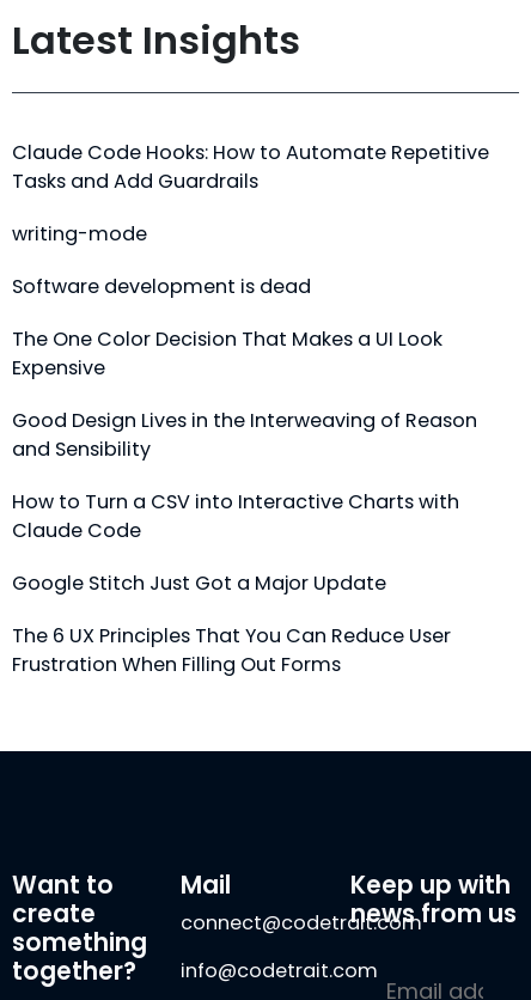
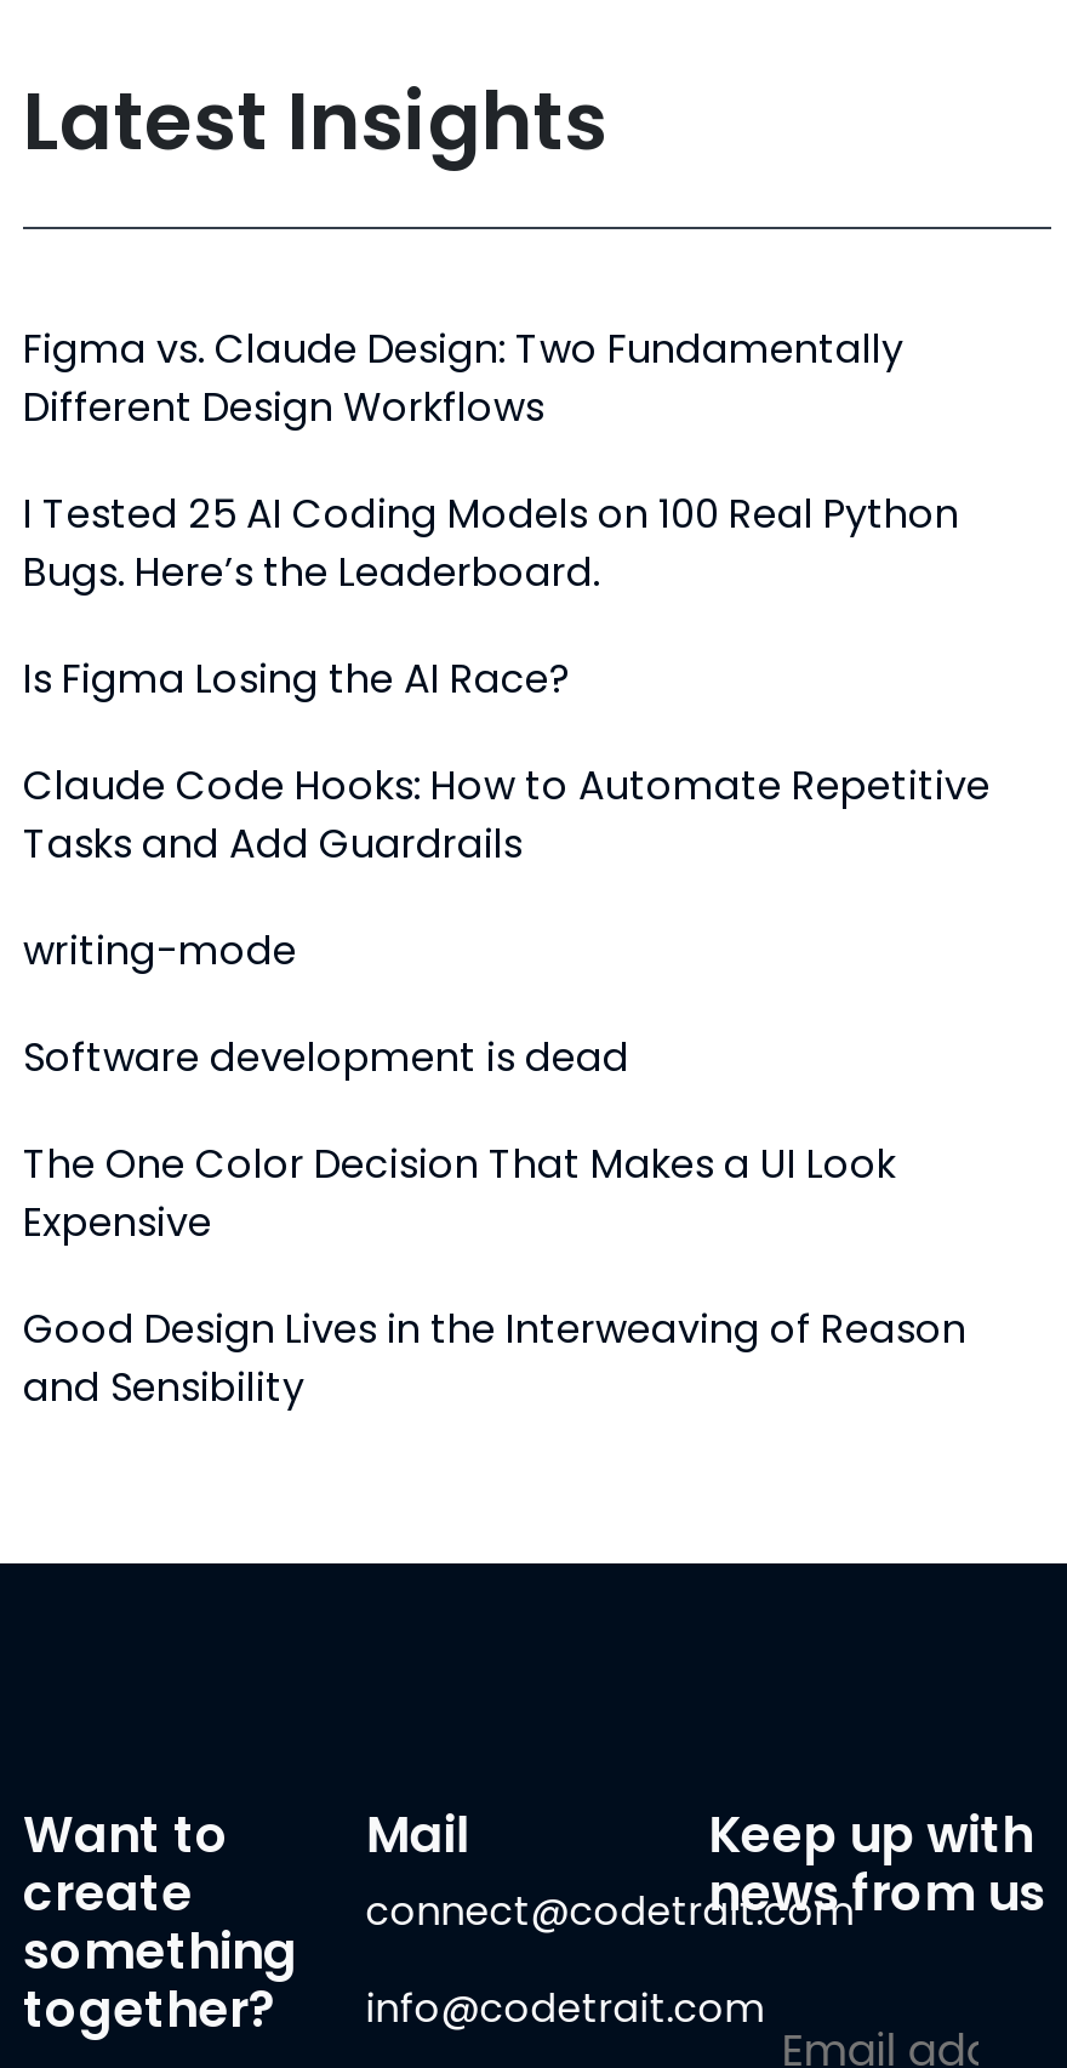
none -> [23,321,959,707] Figma vs. Claude Design: Two Fundamentally | Different Design Workflows | I Tested 25 AI Coding Models on 100 Real Python | Bugs. Here’s the Leaderboard. | Is Figma Losing the AI Race?
moved [12,139,489,463] -> [23,758,991,1415]: Claude Code Hooks: How to Automate Repetitive | Tasks and Add Guardrails | writing-mode | Software development is dead | The One Color Decision That Makes a UI Look | Expensive | Good Design Lives in the Interweaving of Reason | and Sensibility
[12,488,459,678] How to Turn a CSV into Interactive Charts with | Claude Code | Google Stitch Just Got a Major Update | The 6 UX Principles That You Can Reduce User | Frustration When Filling Out Forms -> none

